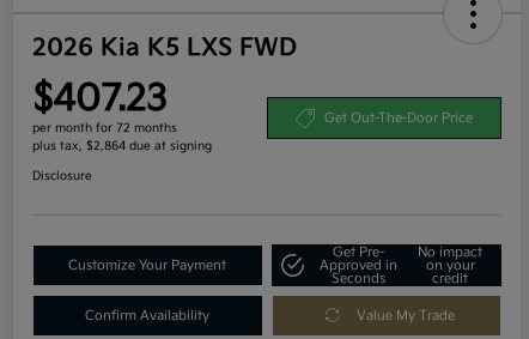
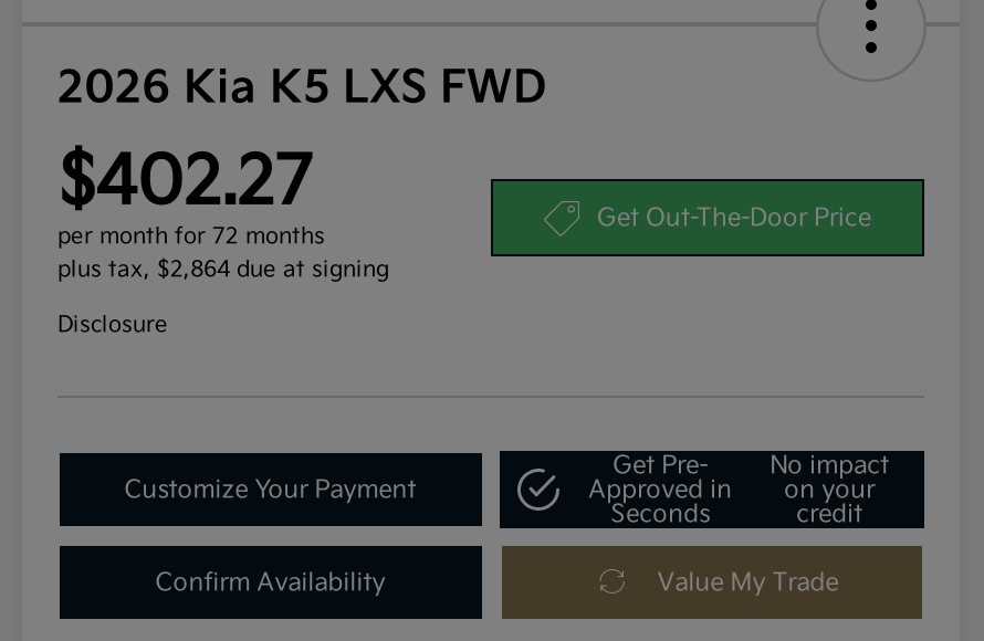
[32,78,168,121] $407.23 -> [57,143,312,223] $402.27

